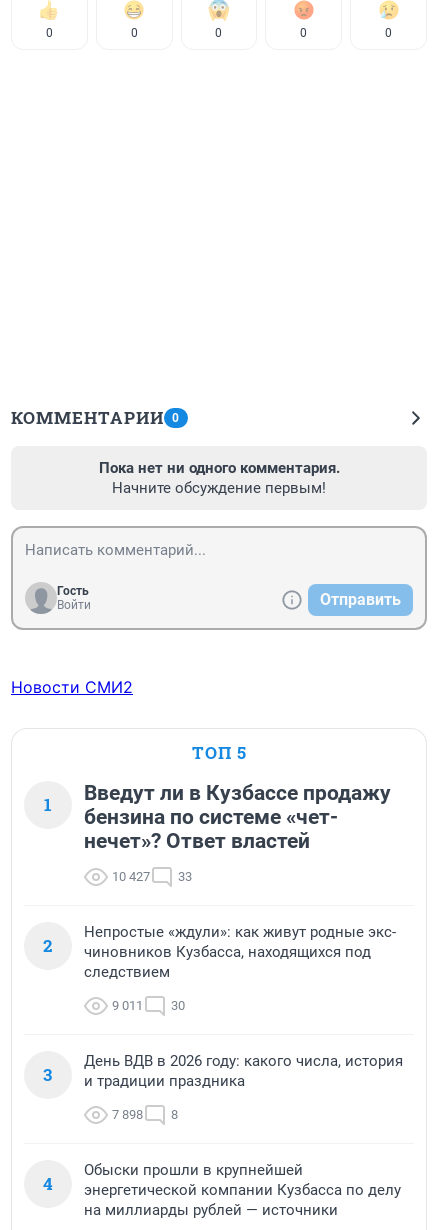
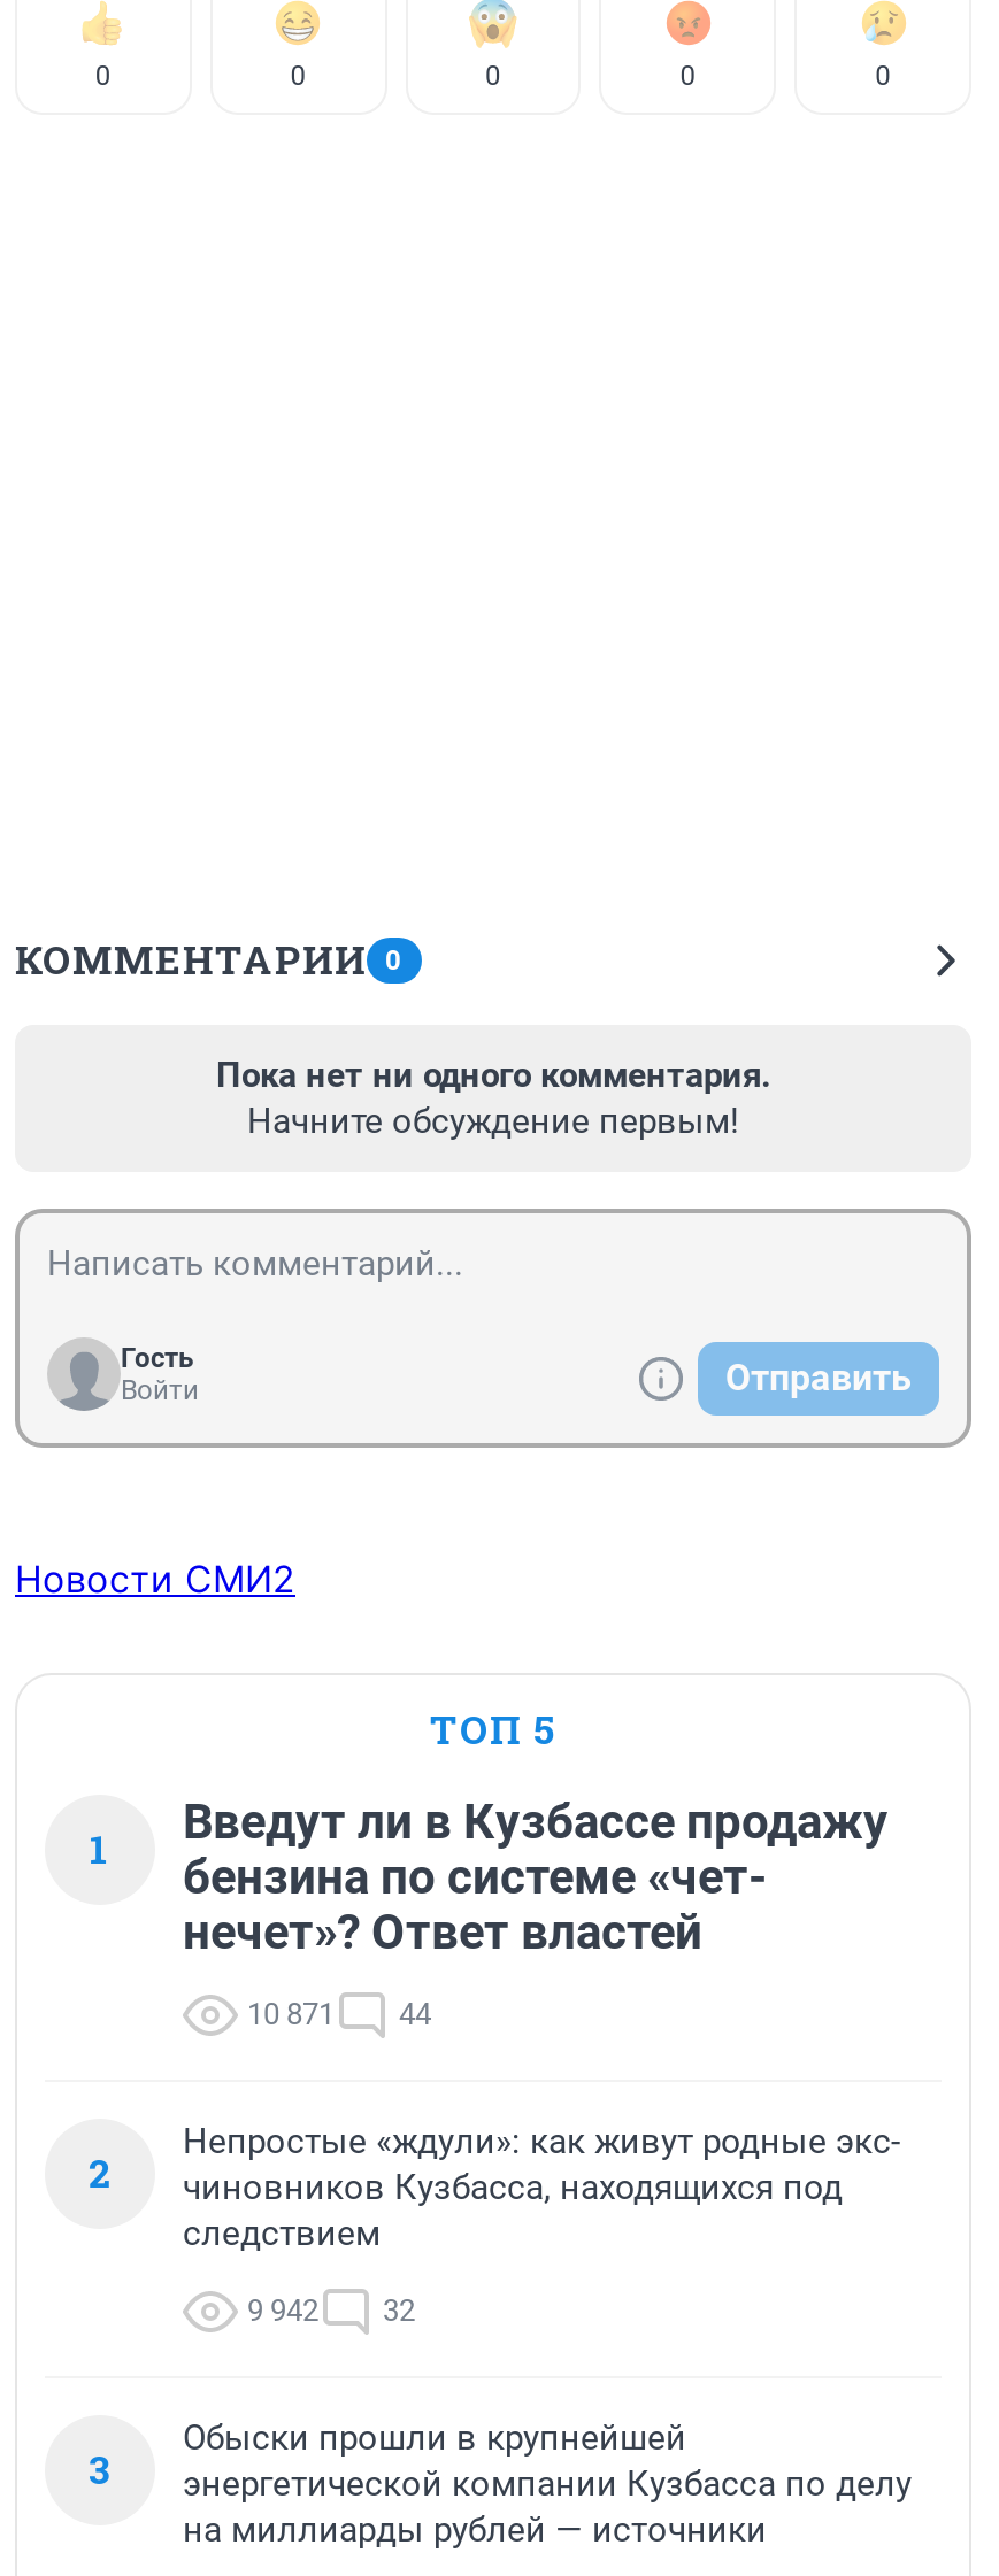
[112,869,150,884] 10 427 -> [247,1996,335,2031] 10 871
[178,869,192,884] 33 -> [399,1996,431,2031] 44
[112,998,143,1013] 9 011 -> [247,2293,318,2327] 9 942
[171,998,185,1013] 30 -> [383,2293,415,2327] 32
[42,1052,403,1195] День ВДВ в 2026 году: какого числа, история | и традиции праздника | 7 898 | 8 | 4 -> none

